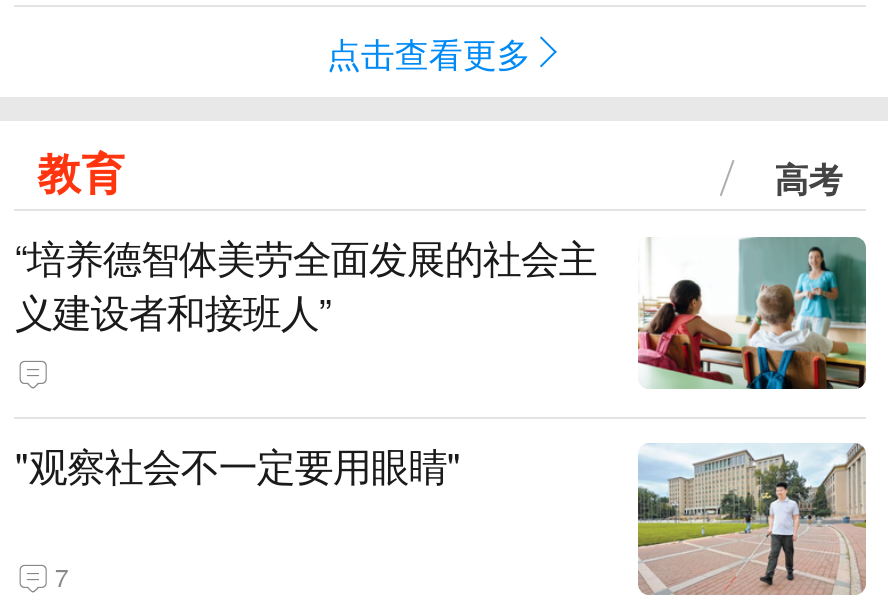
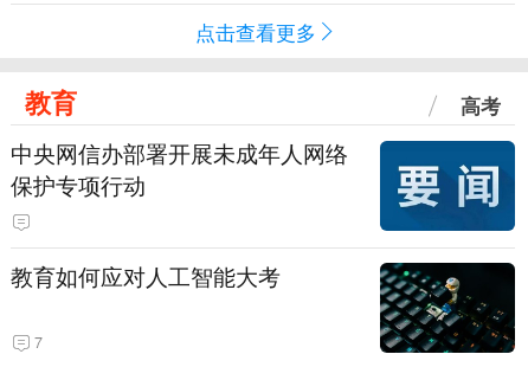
[15,230,868,391] [image] | “培养德智体美劳全面发展的社会主 | 义建设者和接班人” -> [11,137,516,232] [image] | 中央网信办部署开展未成年人网络 | 保护专项行动
[15,437,461,493] "观察社会不一定要用眼睛" -> [11,259,281,292] 教育如何应对人工智能大考
[636,443,868,595] [image] -> [379,262,516,354] [image]

